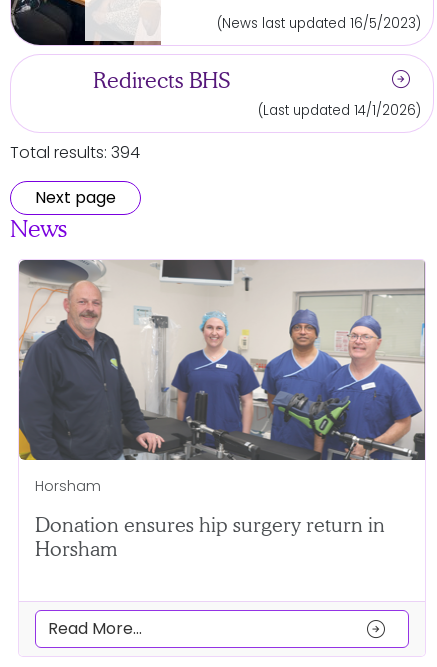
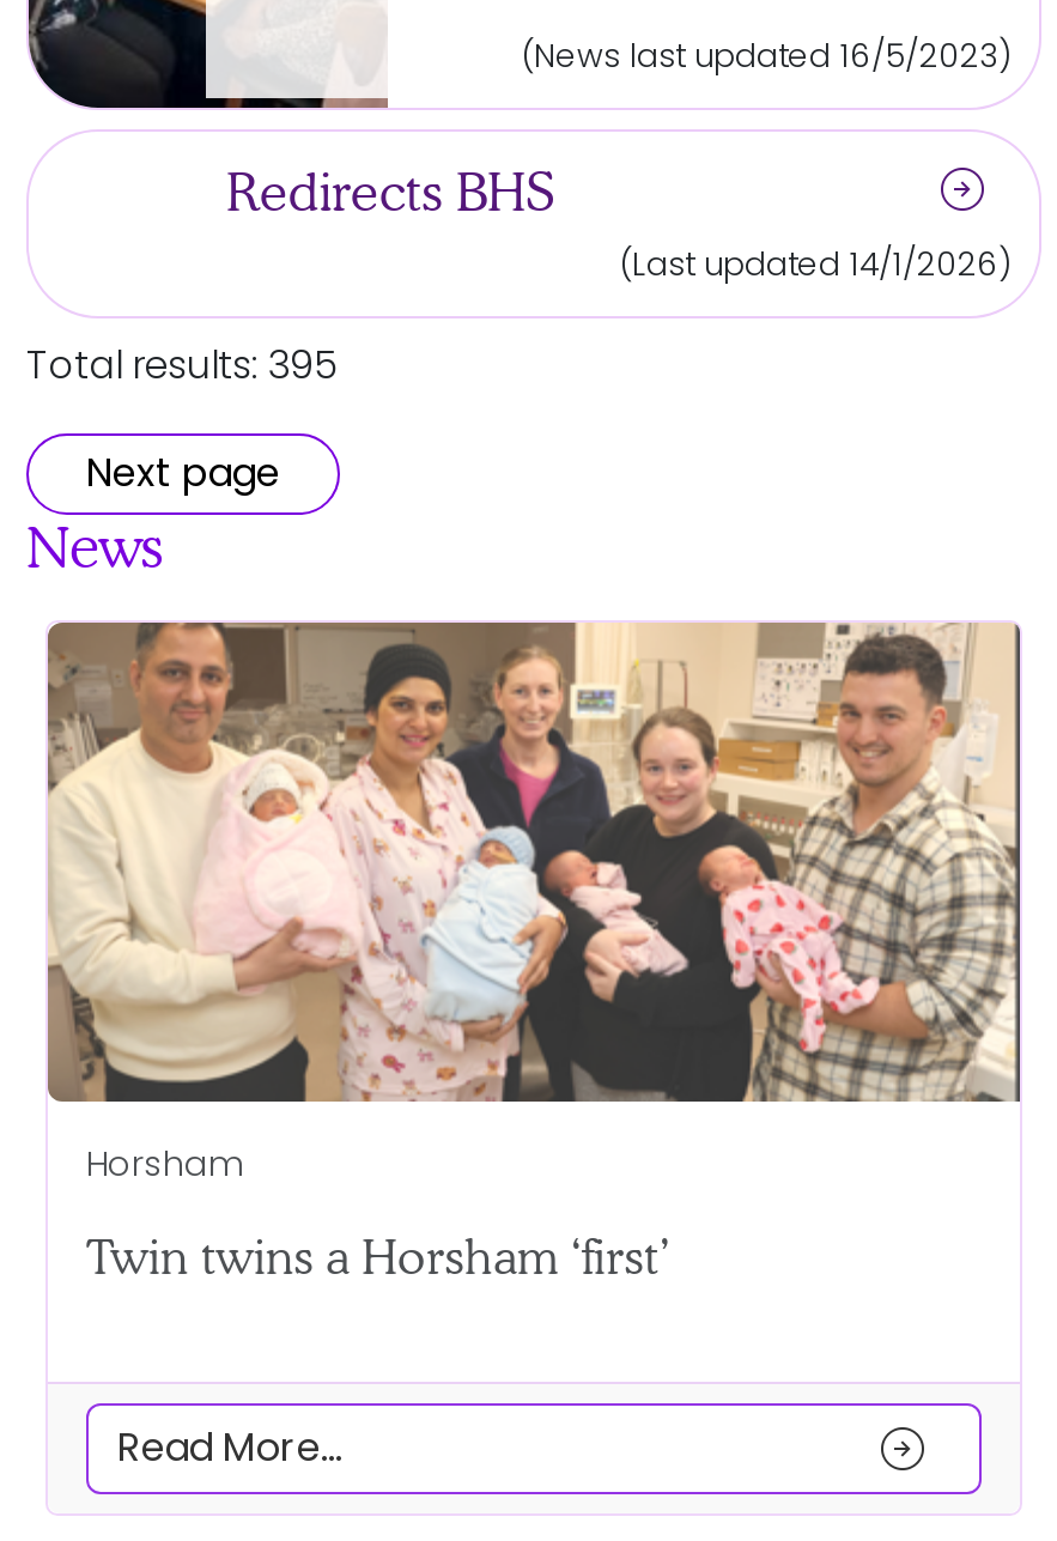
[10,141,140,164] Total results: 394 -> [26,338,338,393] Total results: 395
[18,260,425,461] [image] -> [45,623,1020,1104] [image]
[35,513,385,561] Donation ensures hip surgery return in | Horsham -> [86,1228,670,1286] Twin twins a Horsham ‘first’

